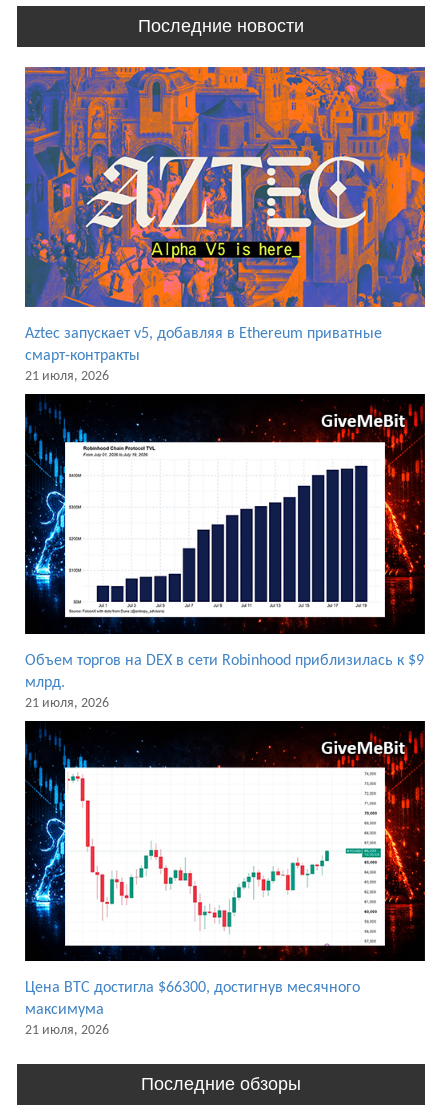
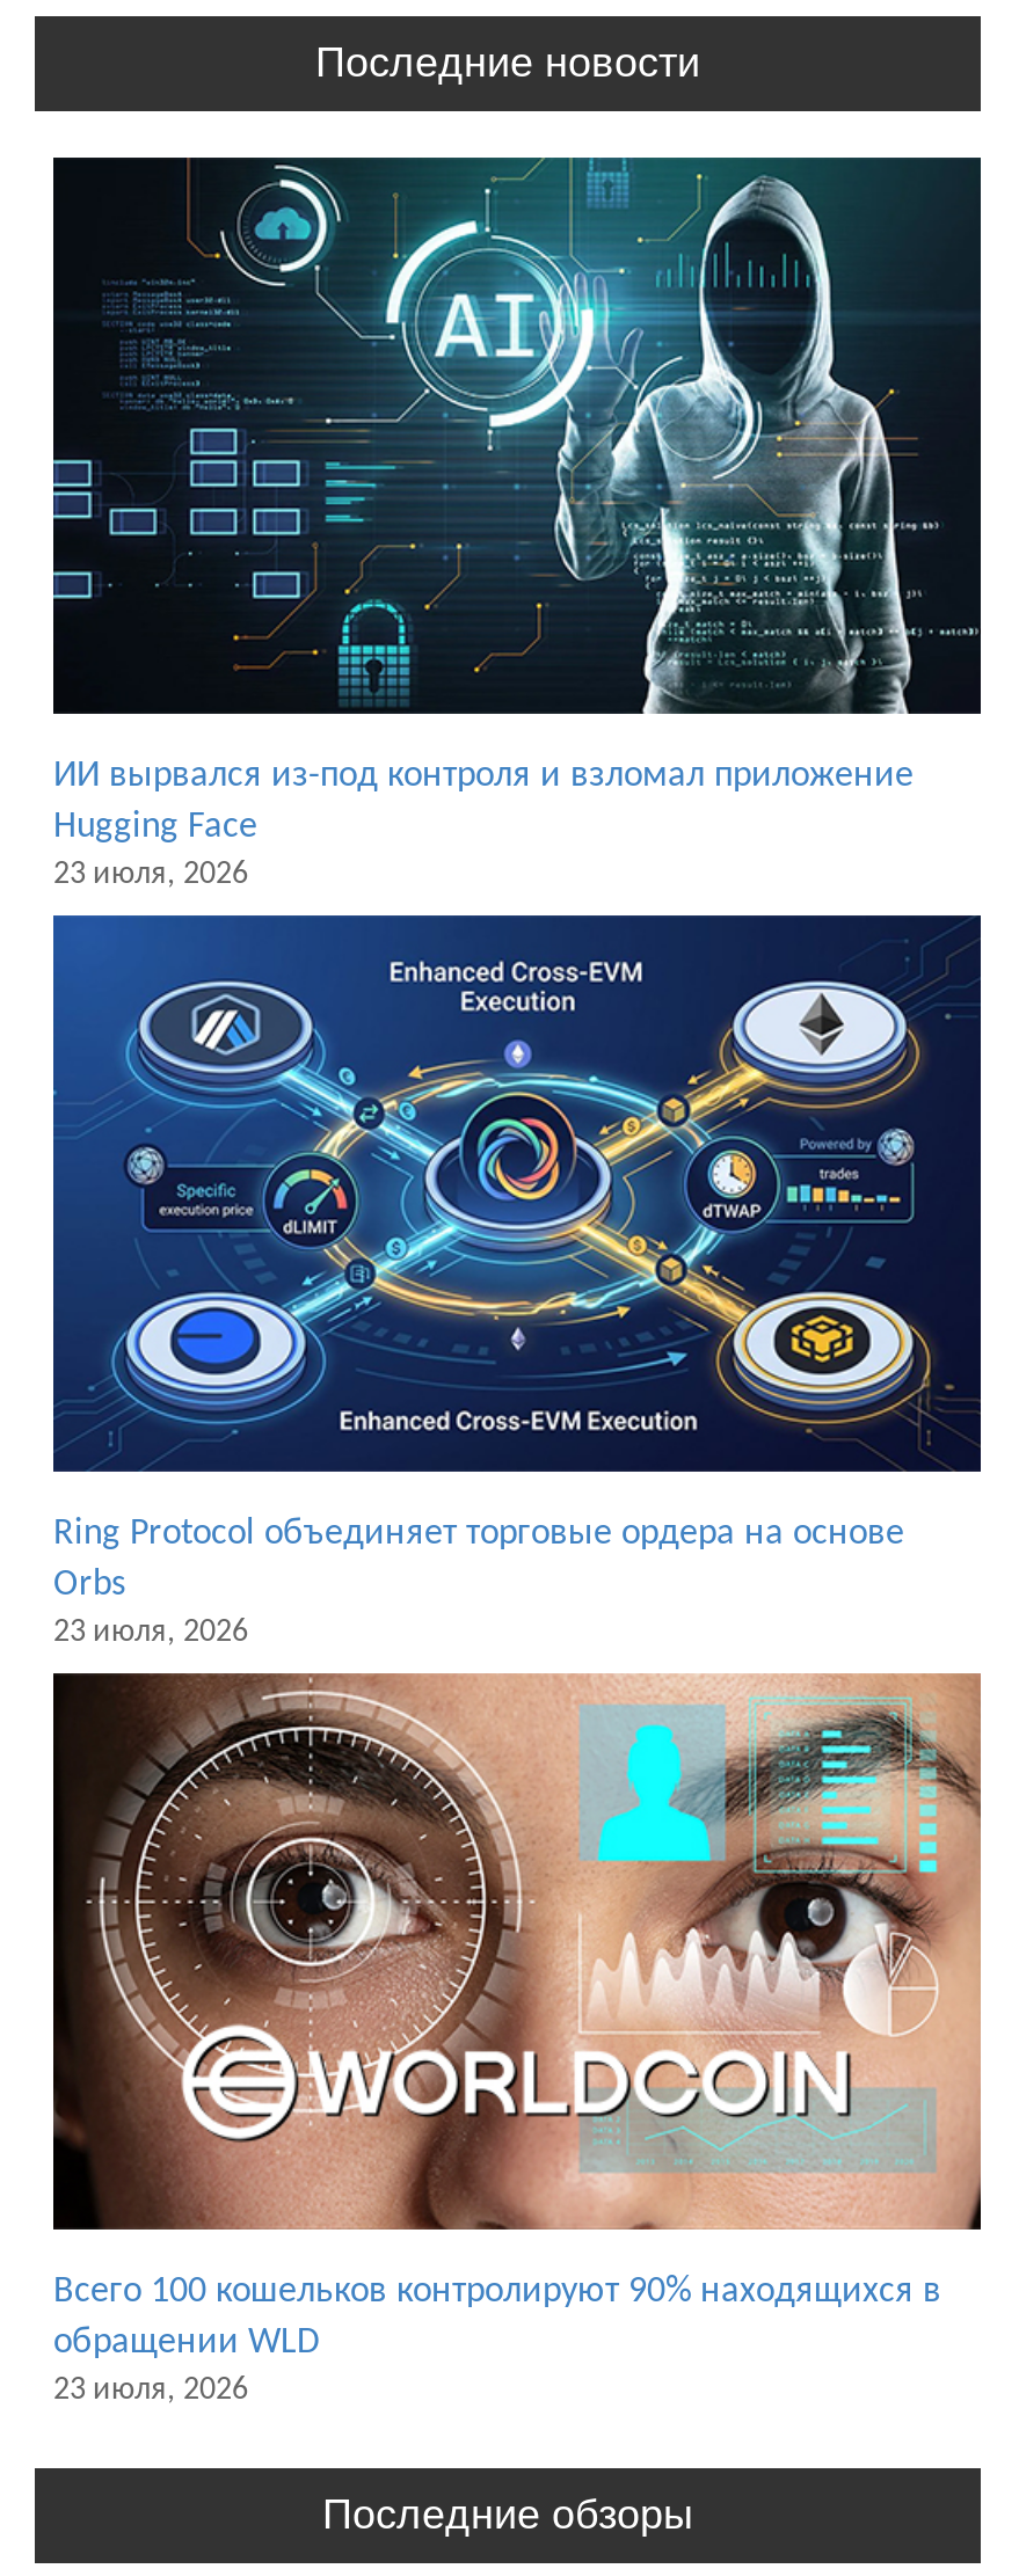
[24,66,426,384] [image] | Aztec запускает v5, добавляя в Ethereum приватные | смарт-контракты | 21 июля, 2026 -> [51,155,983,892] [image] | ИИ вырвался из-под контроля и взломал приложение | Hugging Face | 23 июля, 2026
[24,393,426,711] [image] | Объем торгов на DEX в сети Robinhood приблизилась к $9 | млрд. | 21 июля, 2026 -> [51,913,983,1650] [image] | Ring Protocol объединяет торговые ордера на основе | Orbs | 23 июля, 2026
[24,720,426,1038] [image] | Цена BTC достигла $66300, достигнув месячного | максимума | 21 июля, 2026 -> [51,1671,983,2408] [image] | Всего 100 кошельков контролируют 90% находящихся в | обращении WLD | 23 июля, 2026

